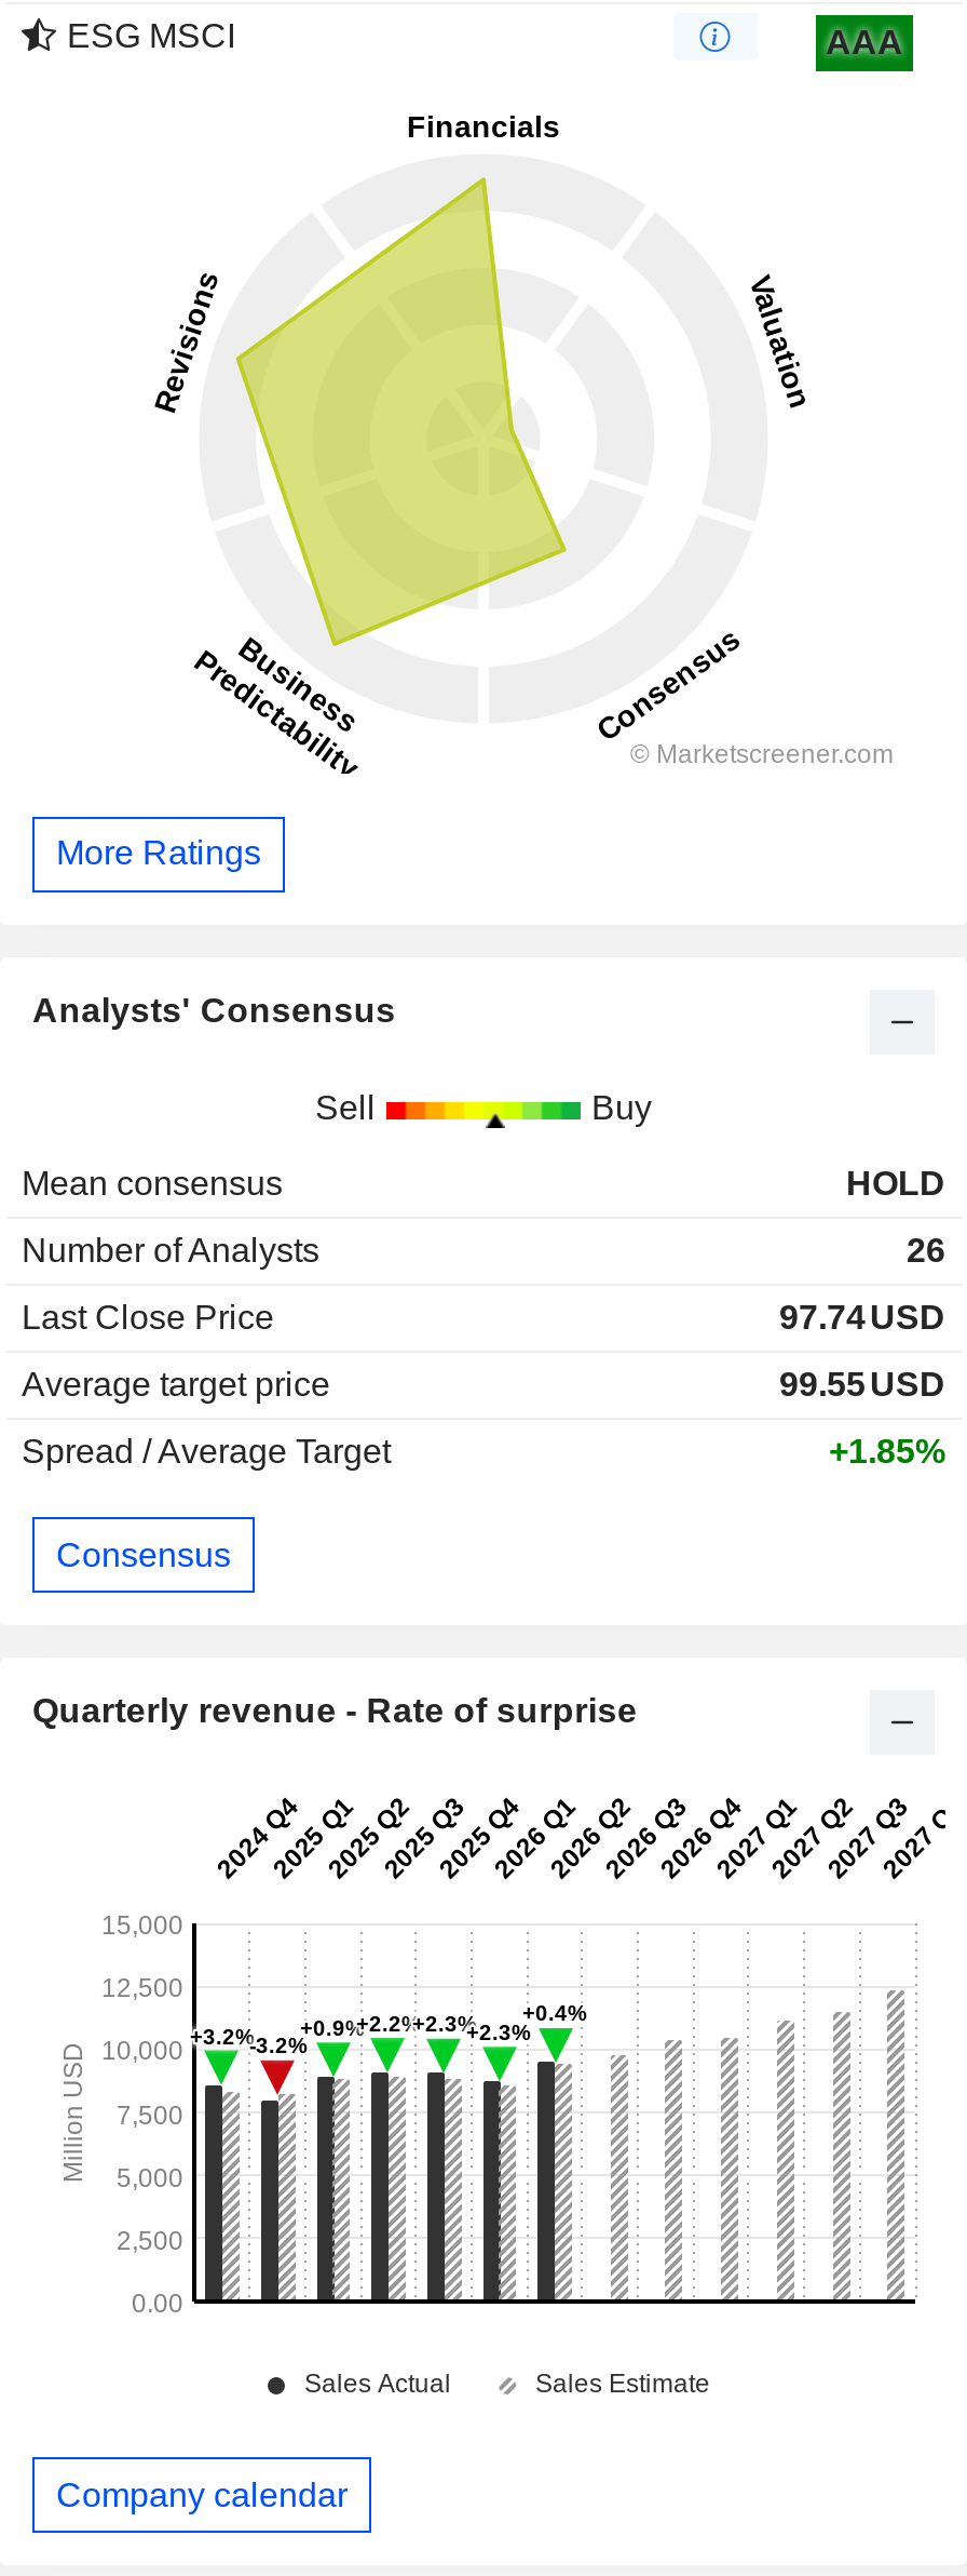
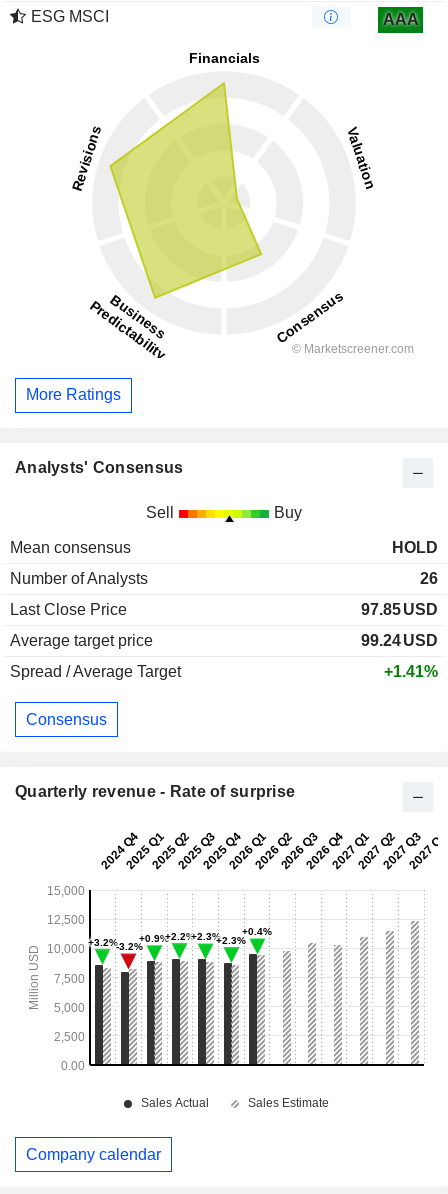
[779,1299,945,1336] 97.74 USD -> [361,601,438,618] 97.85 USD
[779,1366,945,1403] 99.55 USD -> [361,632,438,649] 99.24 USD
[829,1433,945,1470] +1.85% -> [384,663,438,680] +1.41%

